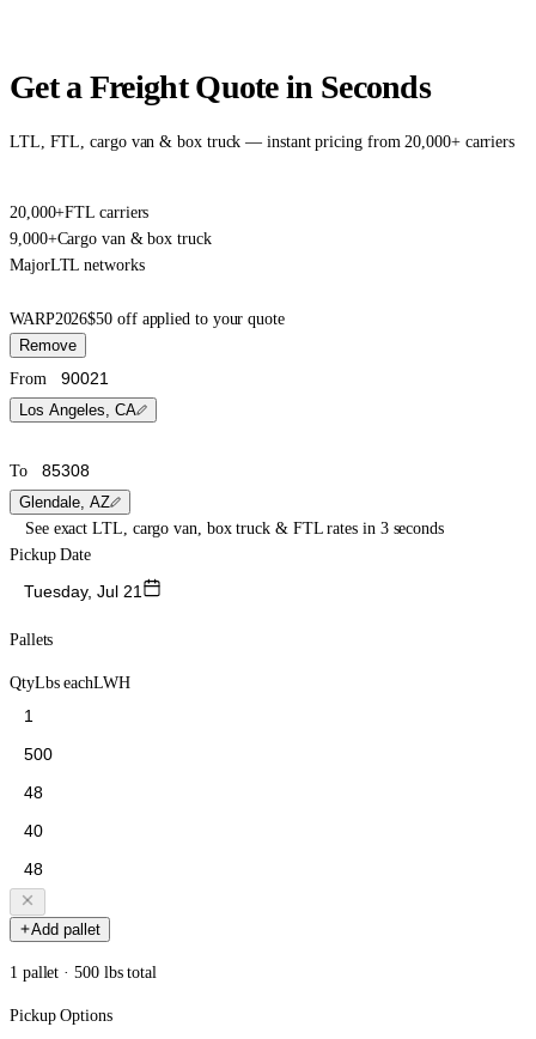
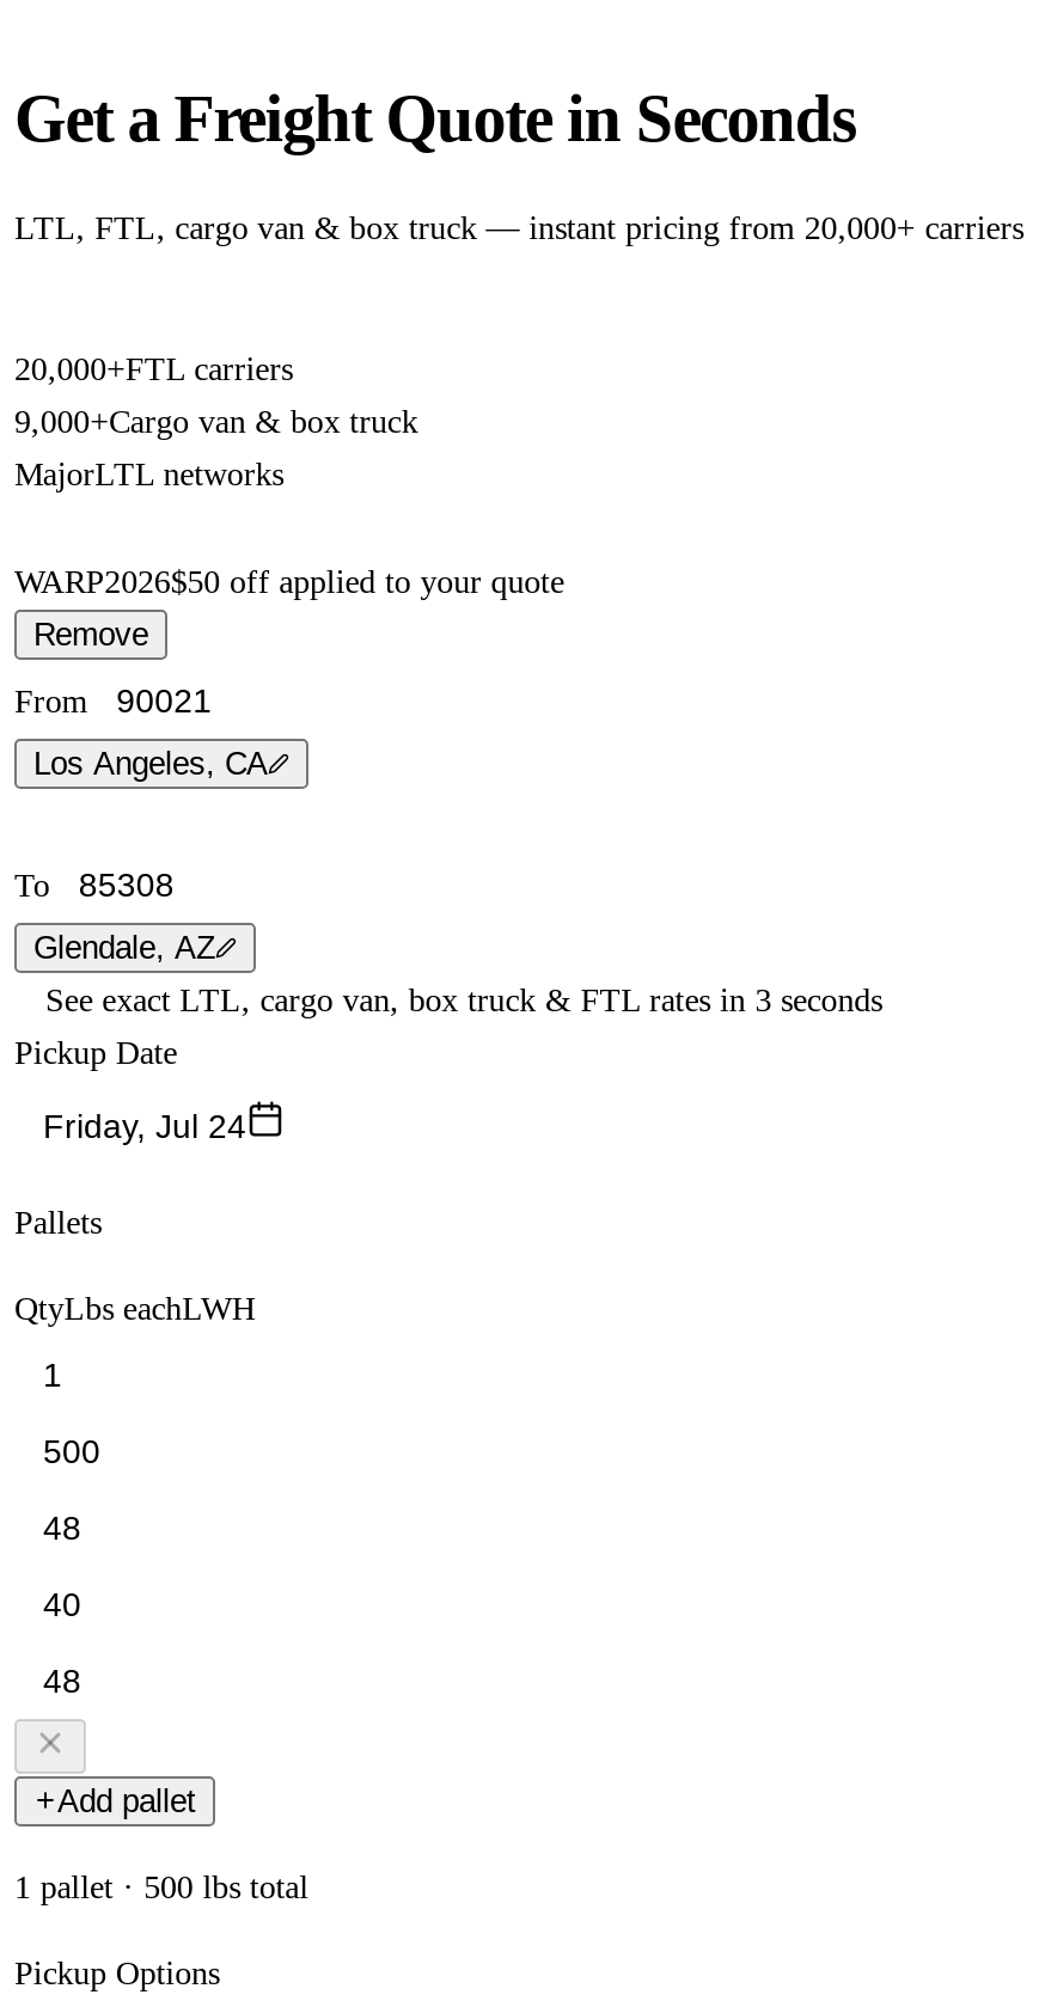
[24,581,142,600] Tuesday, Jul 21 -> [43,1106,246,1144] Friday, Jul 24

